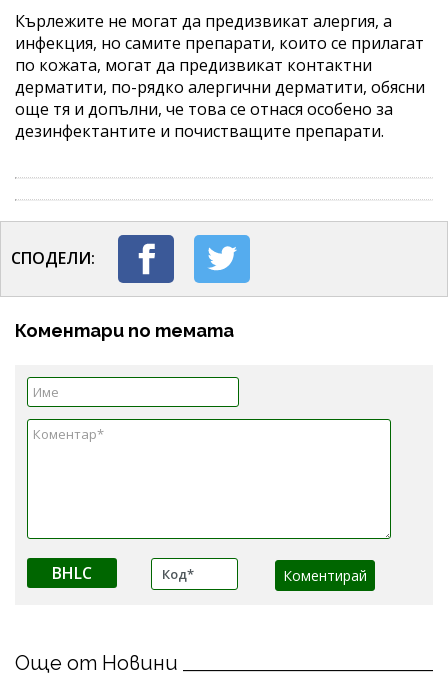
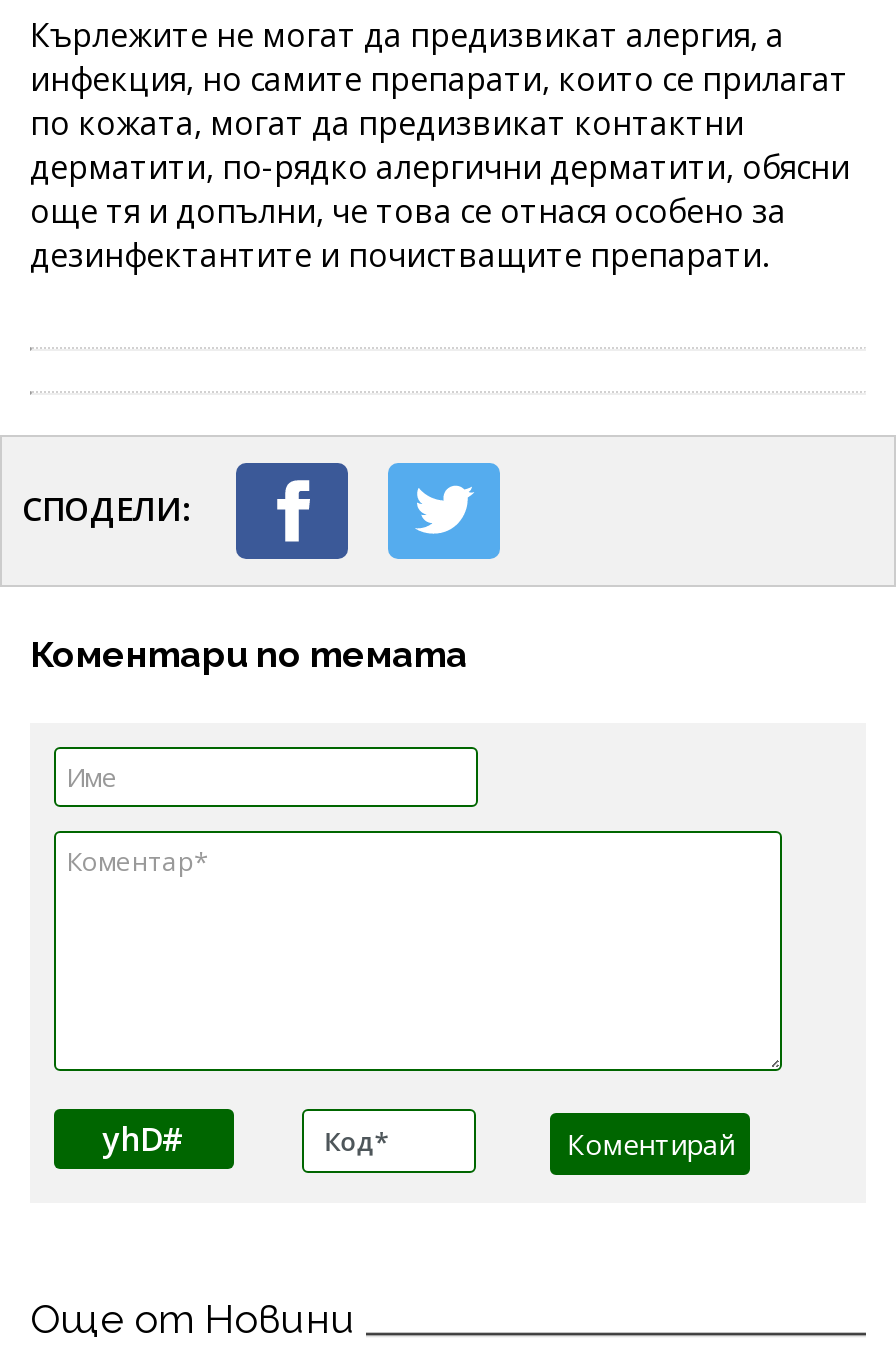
[52,562,92,584] BHLC -> [102,1116,186,1160] yhD#

